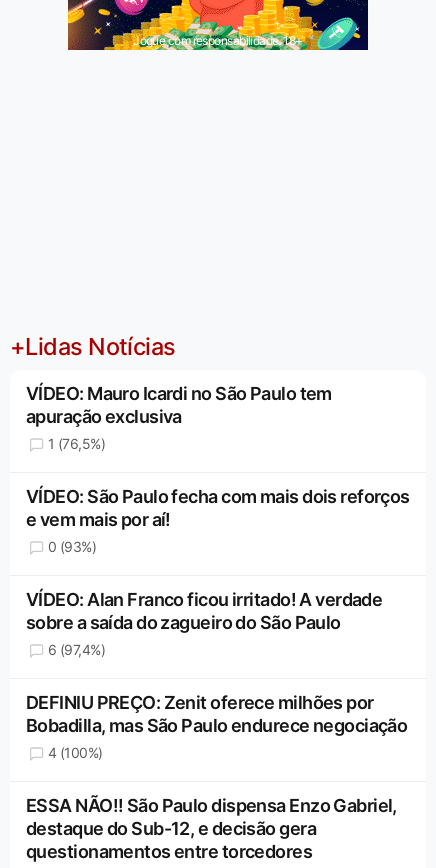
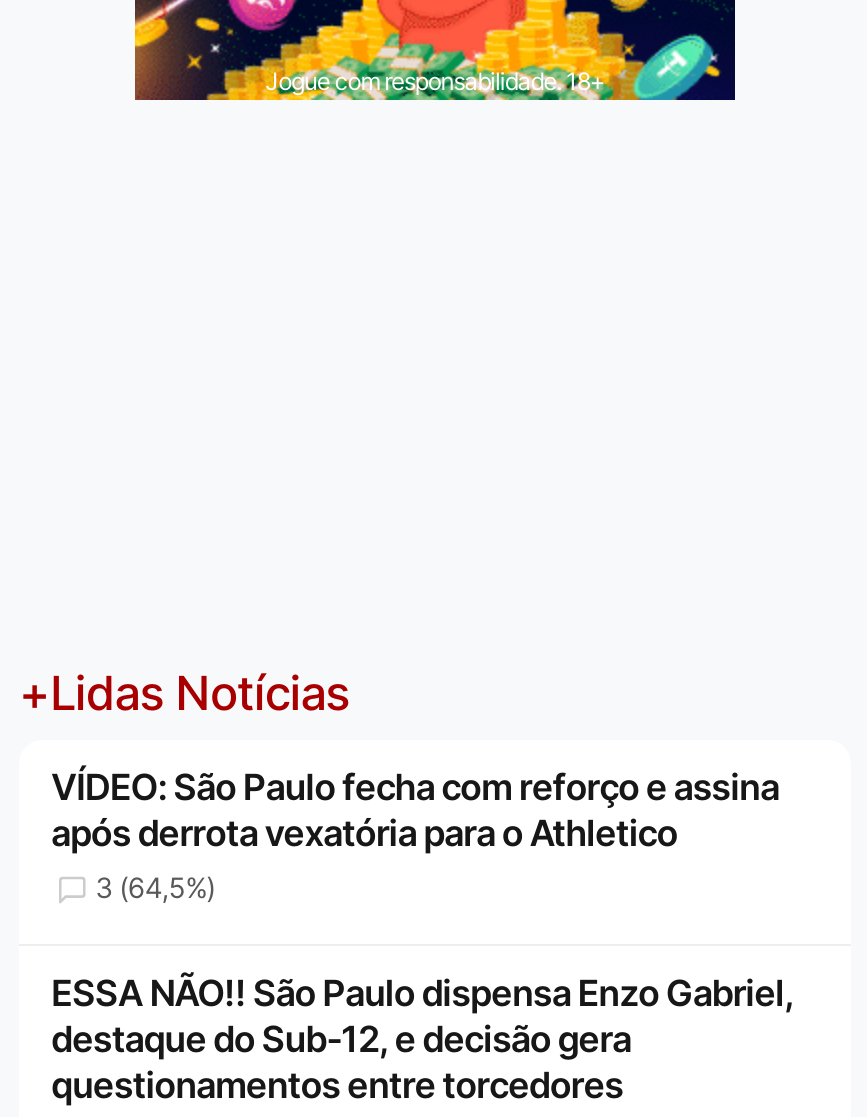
[26,383,410,761] VÍDEO: Mauro Icardi no São Paulo tem | apuração exclusiva | 1 (76,5%) | VÍDEO: São Paulo fecha com mais dois reforços | e vem mais por aí! | 0 (93%) | VÍDEO: Alan Franco ficou irritado! A verdade | sobre a saída do zagueiro do São Paulo | 6 (97,4%) | DEFINIU PREÇO: Zenit oferece milhões por | Bobadilla, mas São Paulo endurece negociação | 4 (100%) -> [51,766,779,904] VÍDEO: São Paulo fecha com reforço e assina | após derrota vexatória para o Athletico | 3 (64,5%)

